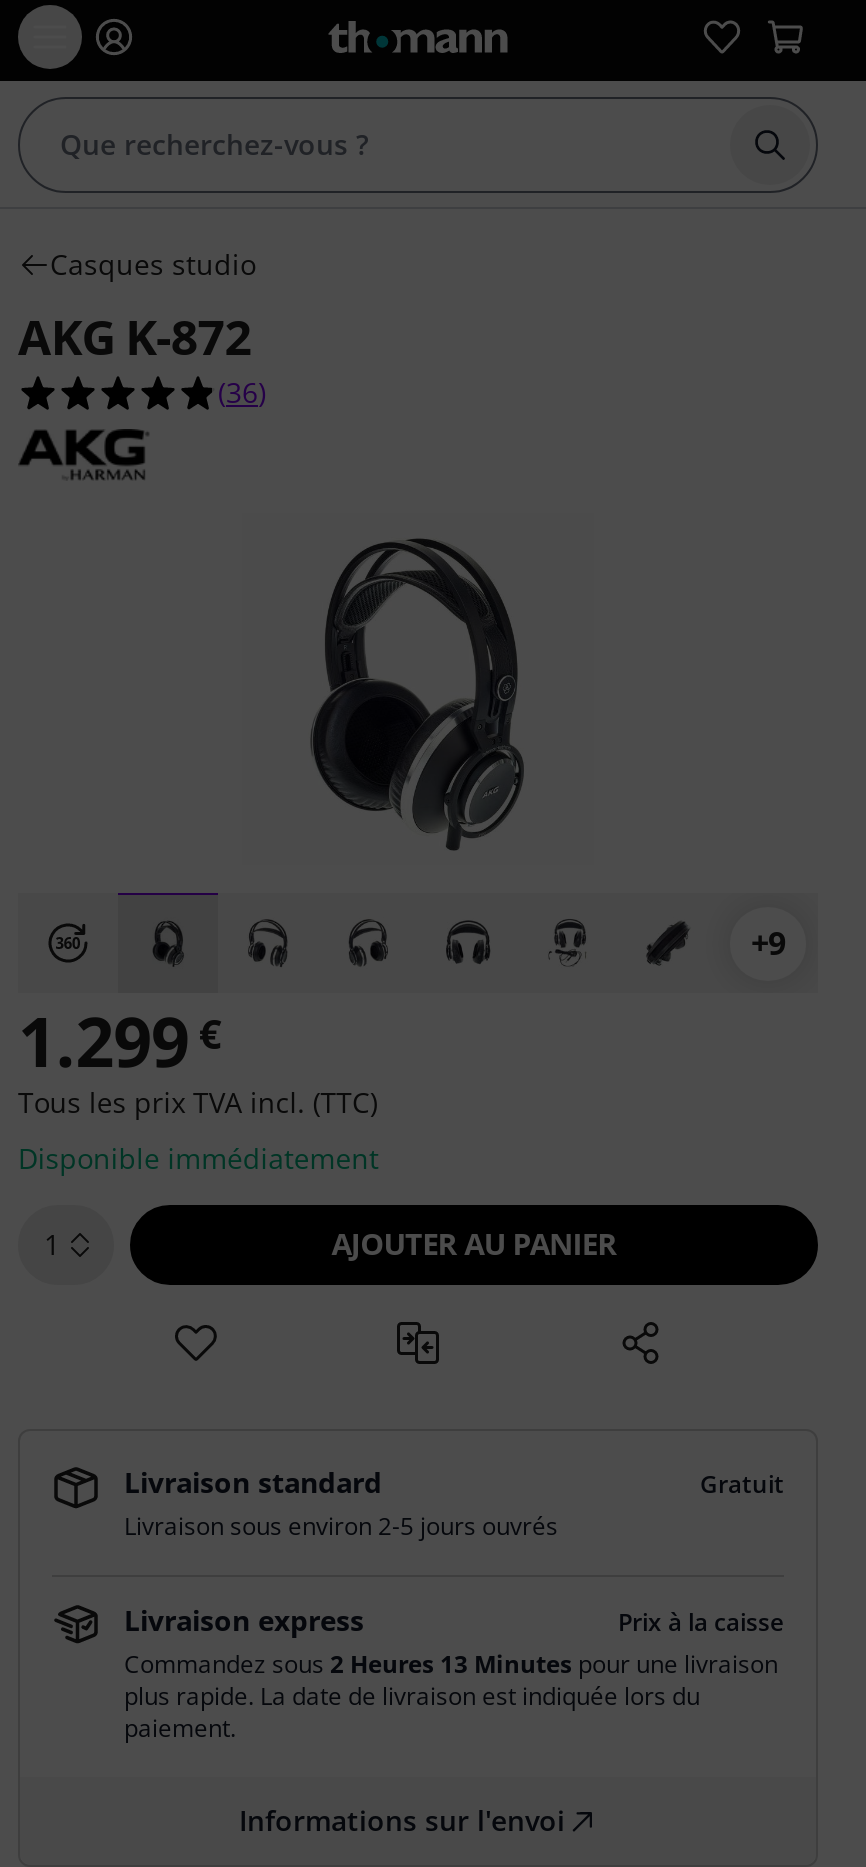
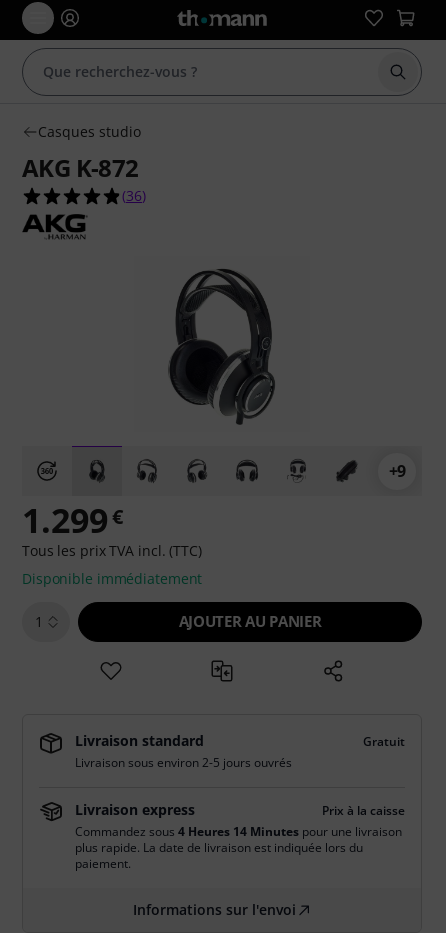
[124,1647,778,1681] Commandez sous 2 Heures 13 Minutes pour une livraison -> [75,823,402,840] Commandez sous 4 Heures 14 Minutes pour une livraison

